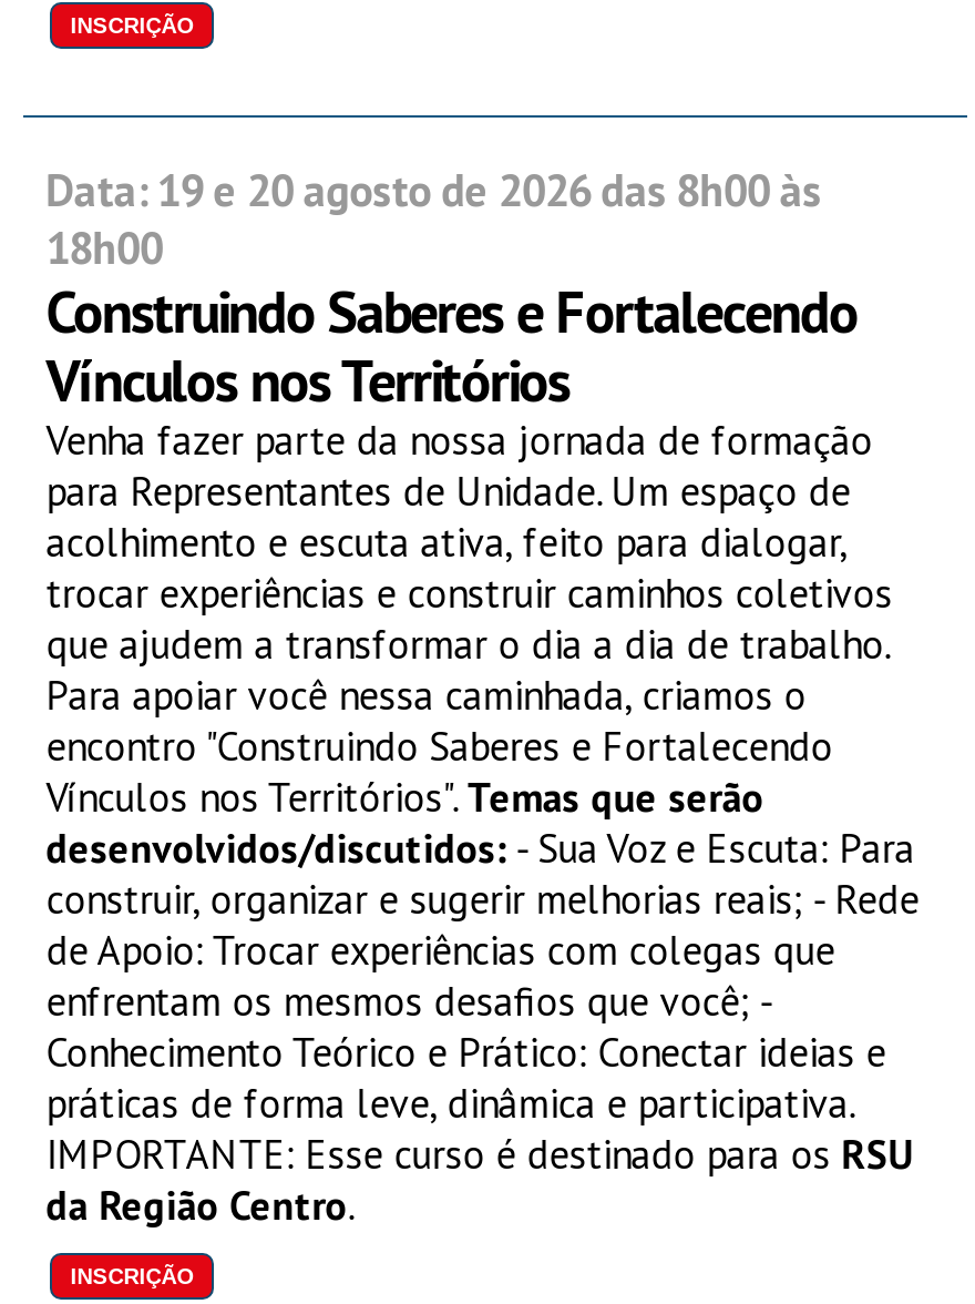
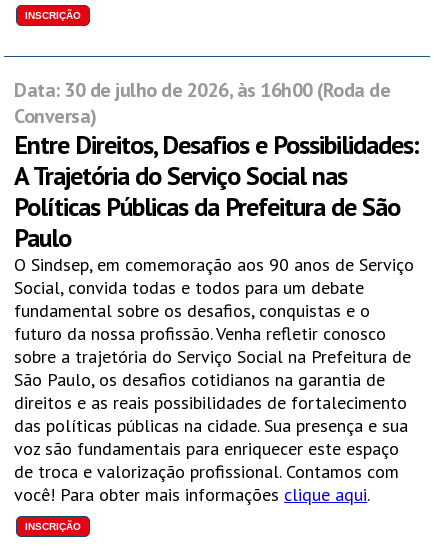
[46,162,919,1231] Data: 19 e 20 agosto de 2026 das 8h00 às | 18h00 | Construindo Saberes e Fortalecendo | Vínculos nos Territórios | Venha fazer parte da nossa jornada de formação | para Representantes de Unidade. Um espaço de | acolhimento e escuta ativa, feito para dialogar, | trocar experiências e construir caminhos coletivos | que ajudem a transformar o dia a dia de trabalho. | Para apoiar você nessa caminhada, criamos o | encontro "Construindo Saberes e Fortalecendo | Vínculos nos Territórios". Temas que serão | desenvolvidos/discutidos: - Sua Voz e Escuta: Para | construir, organizar e sugerir melhorias reais; - Rede | de Apoio: Trocar experiências com colegas que | enfrentam os mesmos desafios que você; - | Conhecimento Teórico e Prático: Conectar ideias e | práticas de forma leve, dinâmica e participativa. | IMPORTANTE: Esse curso é destinado para os RSU | da Região Centro. -> [14,77,419,506] Data: 30 de julho de 2026, às 16h00 (Roda de | Conversa) | Entre Direitos, Desafios e Possibilidades: | A Trajetória do Serviço Social nas | Políticas Públicas da Prefeitura de São | Paulo | O Sindsep, em comemoração aos 90 anos de Serviço | Social, convida todas e todos para um debate | fundamental sobre os desafios, conquistas e o | futuro da nossa profissão. Venha refletir conosco | sobre a trajetória do Serviço Social na Prefeitura de | São Paulo, os desafios cotidianos na garantia de | direitos e as reais possibilidades de fortalecimento | das políticas públicas na cidade. Sua presença e sua | voz são fundamentais para enriquecer este espaço | de troca e valorização profissional. Contamos com | você! Para obter mais informações clique aqui.

